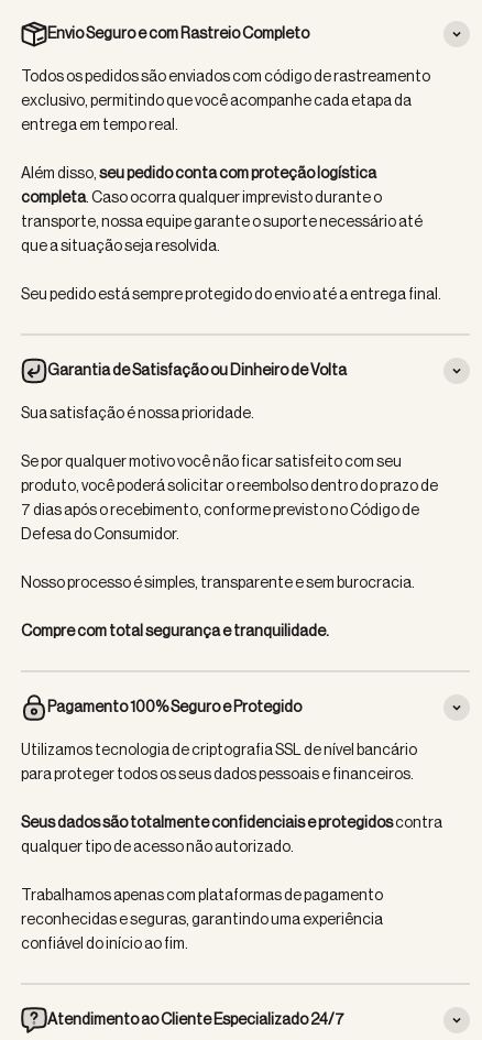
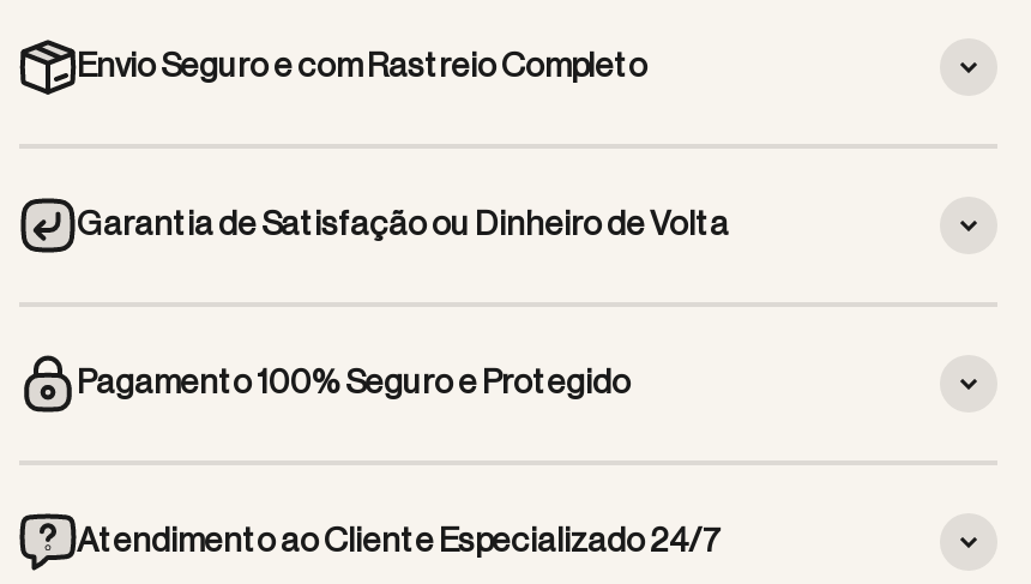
[21,69,441,302] Todos os pedidos são enviados com código de rastreamento | exclusivo, permitindo que você acompanhe cada etapa da | entrega em tempo real. | Além disso, seu pedido conta com proteção logística | completa. Caso ocorra qualquer imprevisto durante o | transporte, nossa equipe garante o suporte necessário até | que a situação seja resolvida. | Seu pedido está sempre protegido do envio até a entrega final. -> none
[21,406,438,639] Sua satisfação é nossa prioridade. | Se por qualquer motivo você não ficar satisfeito com seu | produto, você poderá solicitar o reembolso dentro do prazo de | 7 dias após o recebimento, conforme previsto no Código de | Defesa do Consumidor. | Nosso processo é simples, transparente e sem burocracia. | Compre com total segurança e tranquilidade. -> none
[21,743,442,952] Utilizamos tecnologia de criptografia SSL de nível bancário | para proteger todos os seus dados pessoais e financeiros. | Seus dados são totalmente confidenciais e protegidoscontra | qualquer tipo de acesso não autorizado. | Trabalhamos apenas com plataformas de pagamento | reconhecidas e seguras, garantindo uma experiência | confiável do início ao fim. -> none

